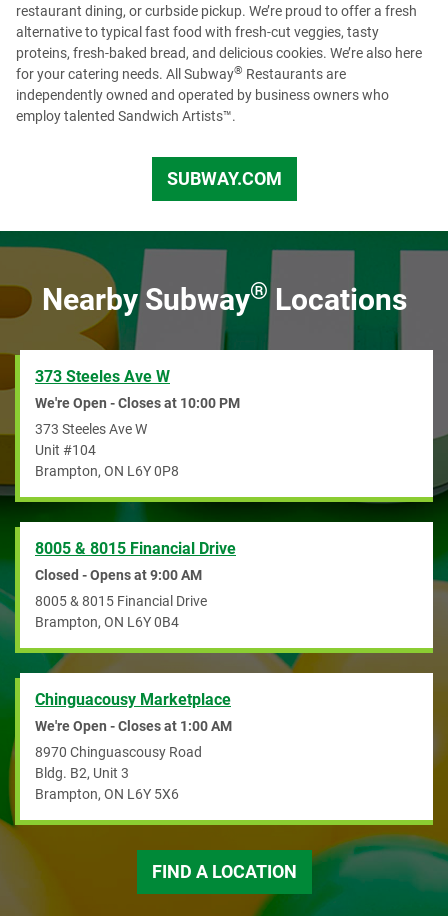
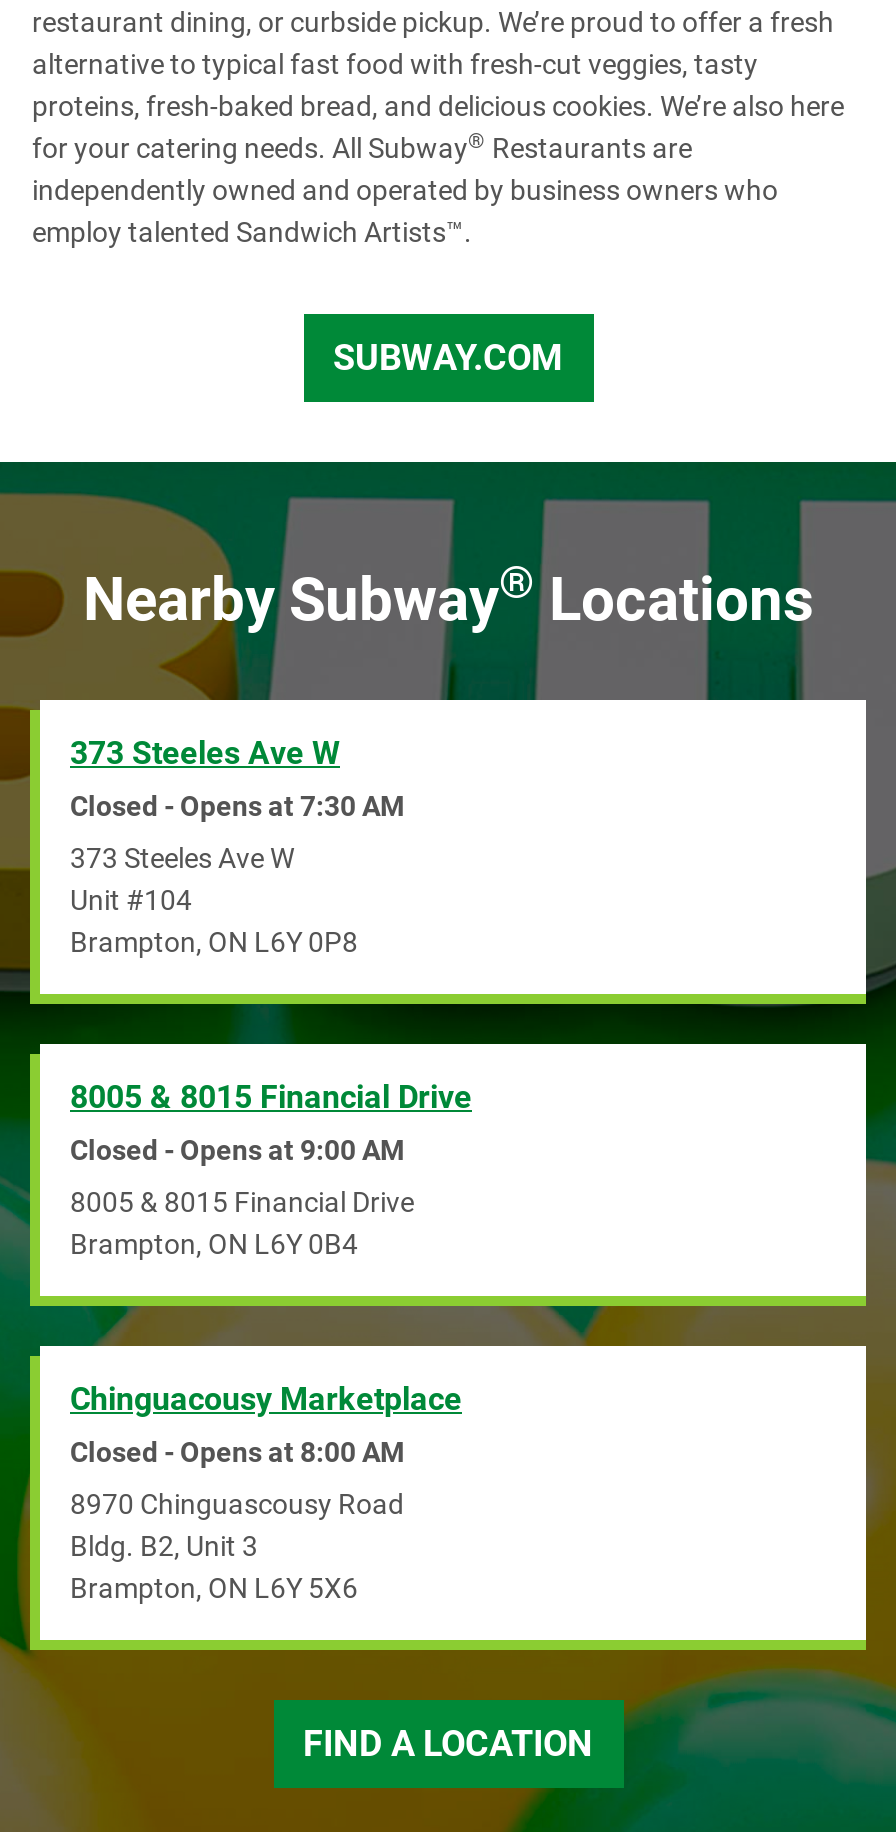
[35,395,240,411] We're Open - Closes at 10:00 PM -> [70,790,404,822] Closed - Opens at 7:30 AM
[35,718,232,734] We're Open - Closes at 1:00 AM -> [70,1436,404,1468] Closed - Opens at 8:00 AM

